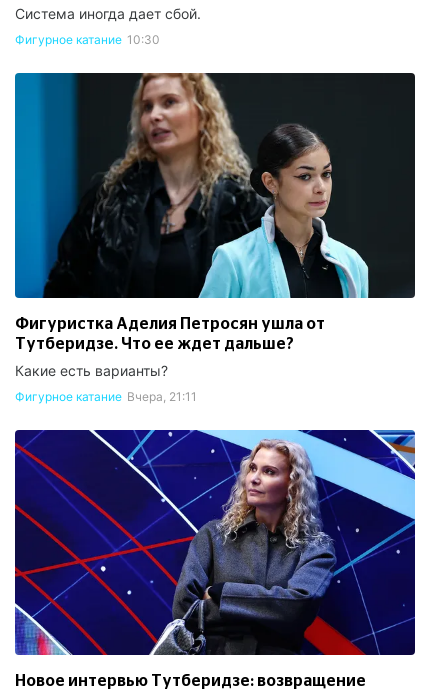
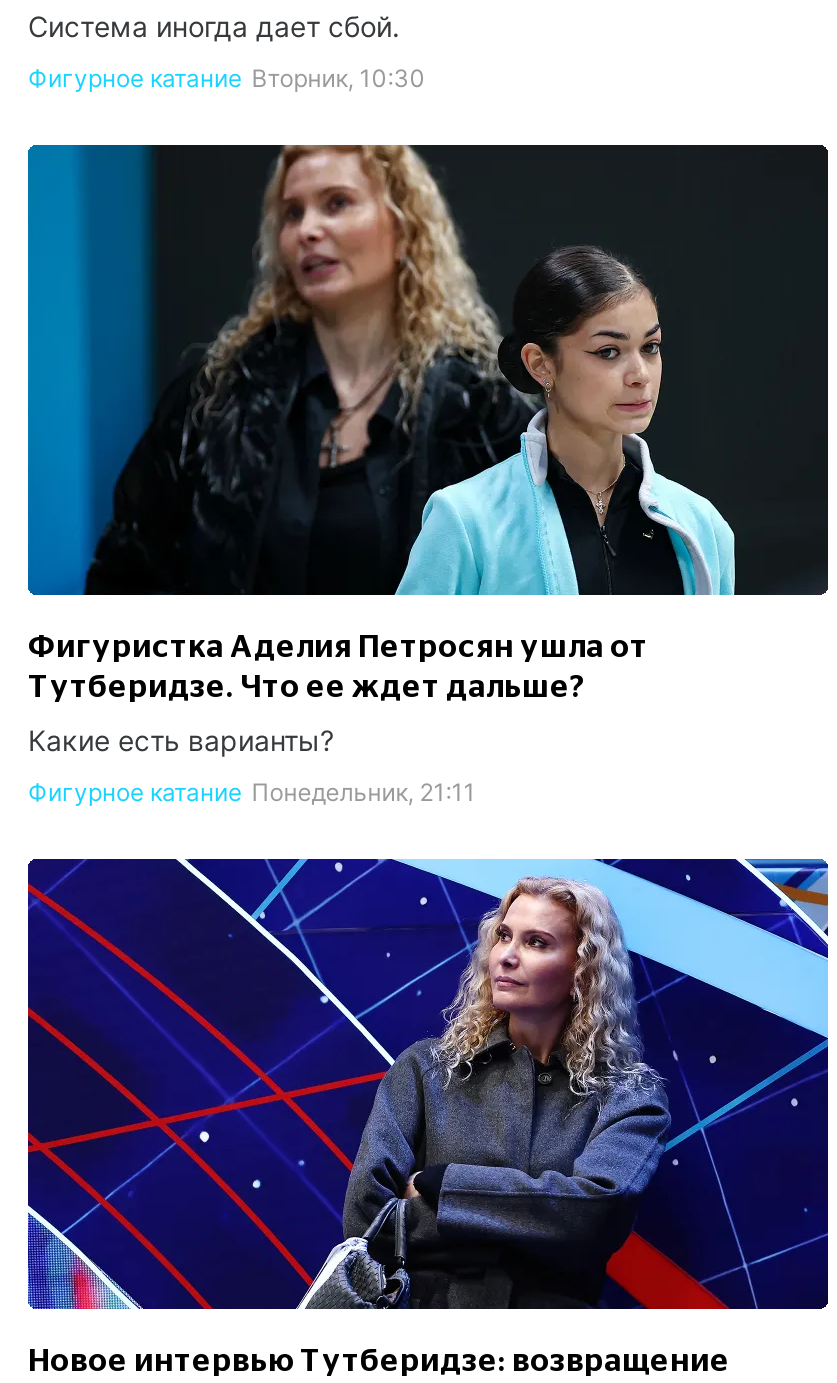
[15,32,160,47] Фигурное катание 10:30 -> [28,63,426,93] Фигурное катание Вторник, 10:30
[15,389,197,404] Фигурное катание Вчера, 21:11 -> [28,777,476,807] Фигурное катание Понедельник, 21:11

